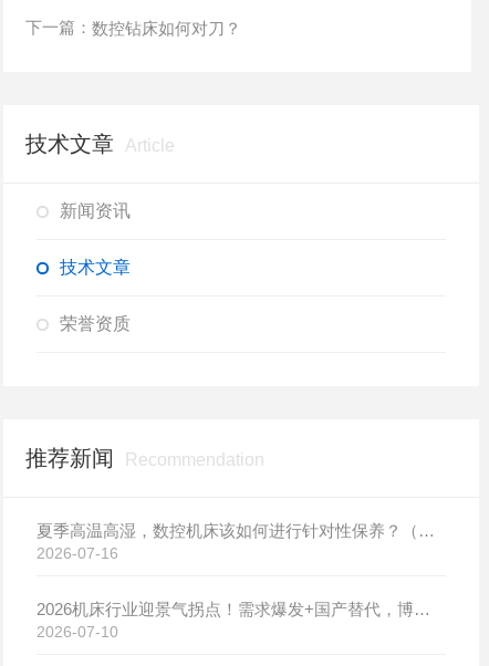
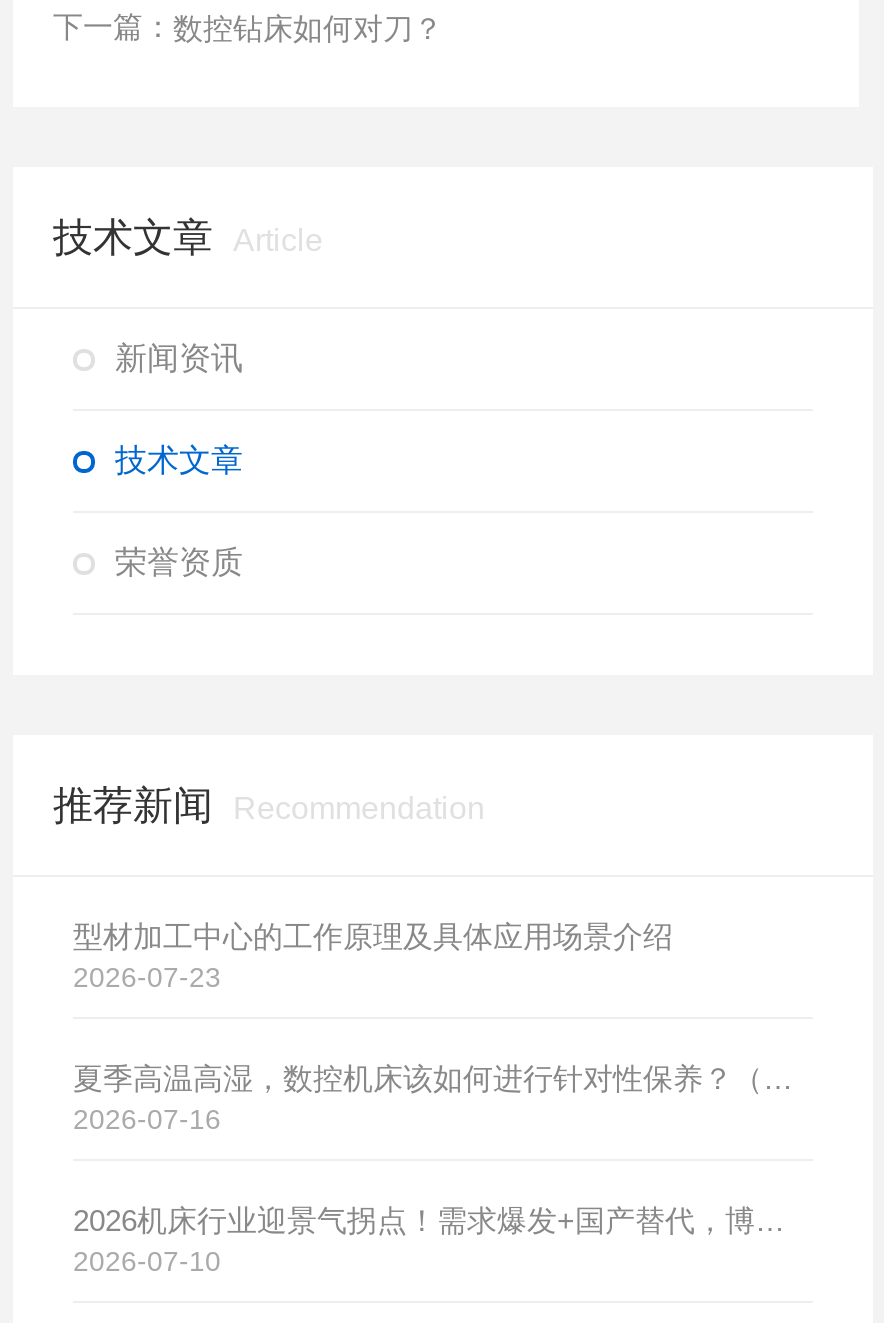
none -> [73,920,673,994] 型材加工中心的工作原理及具体应用场景介绍 | 2026-07-23

